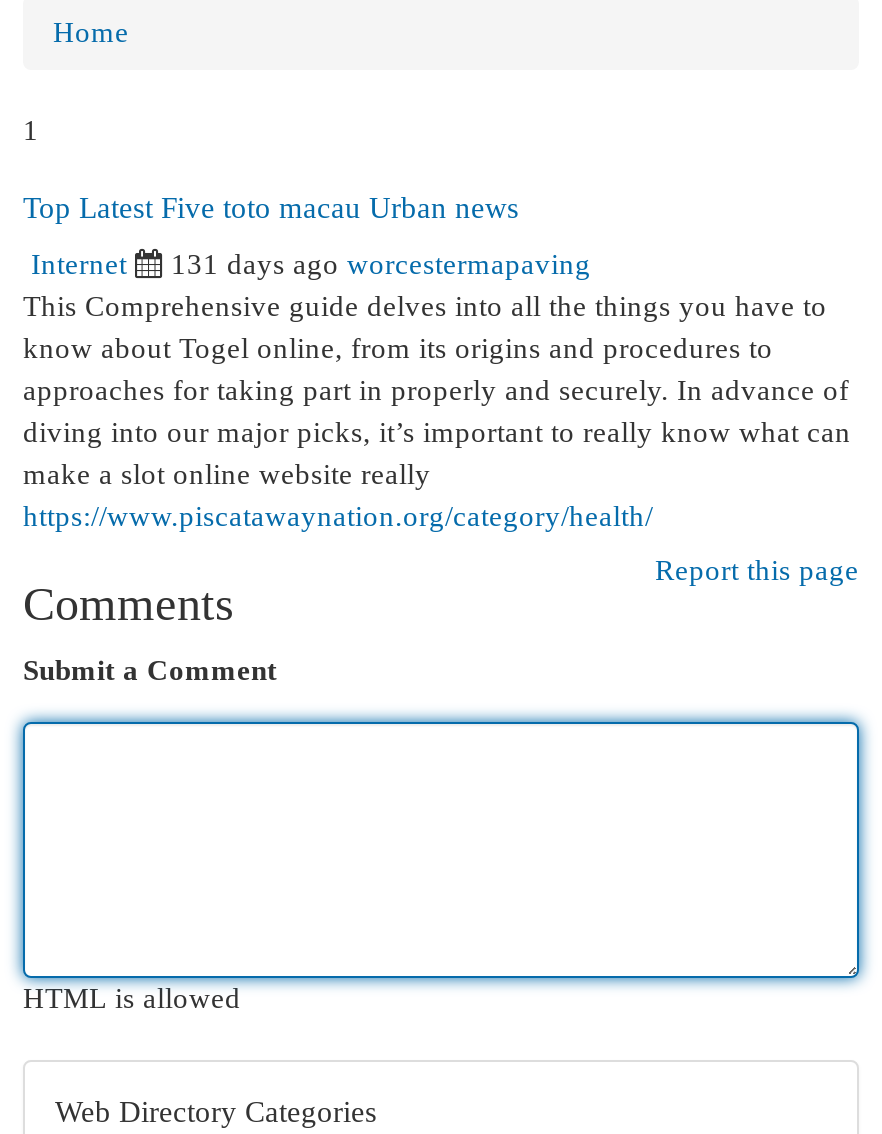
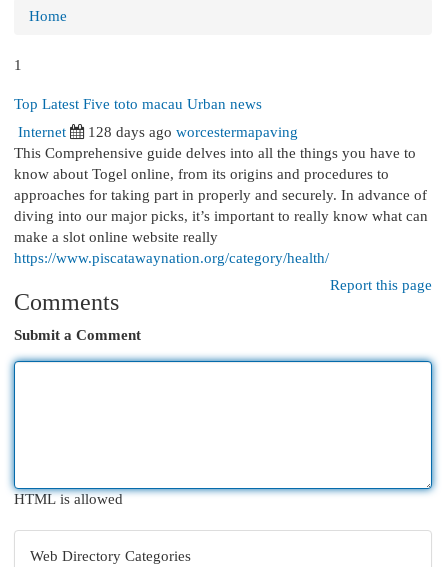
[171,248,591,280] 131 days ago worcestermapaving -> [88,124,298,140] 128 days ago worcestermapaving

